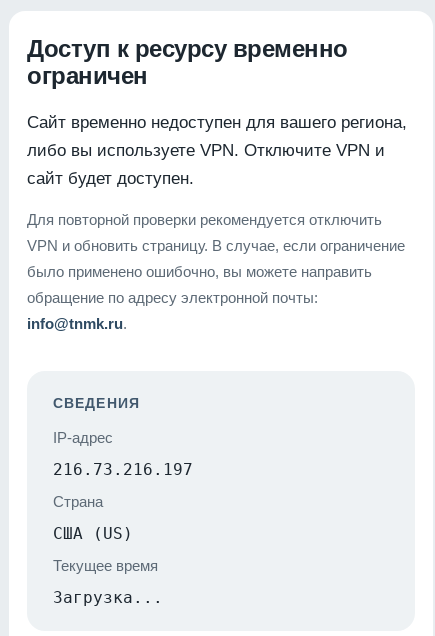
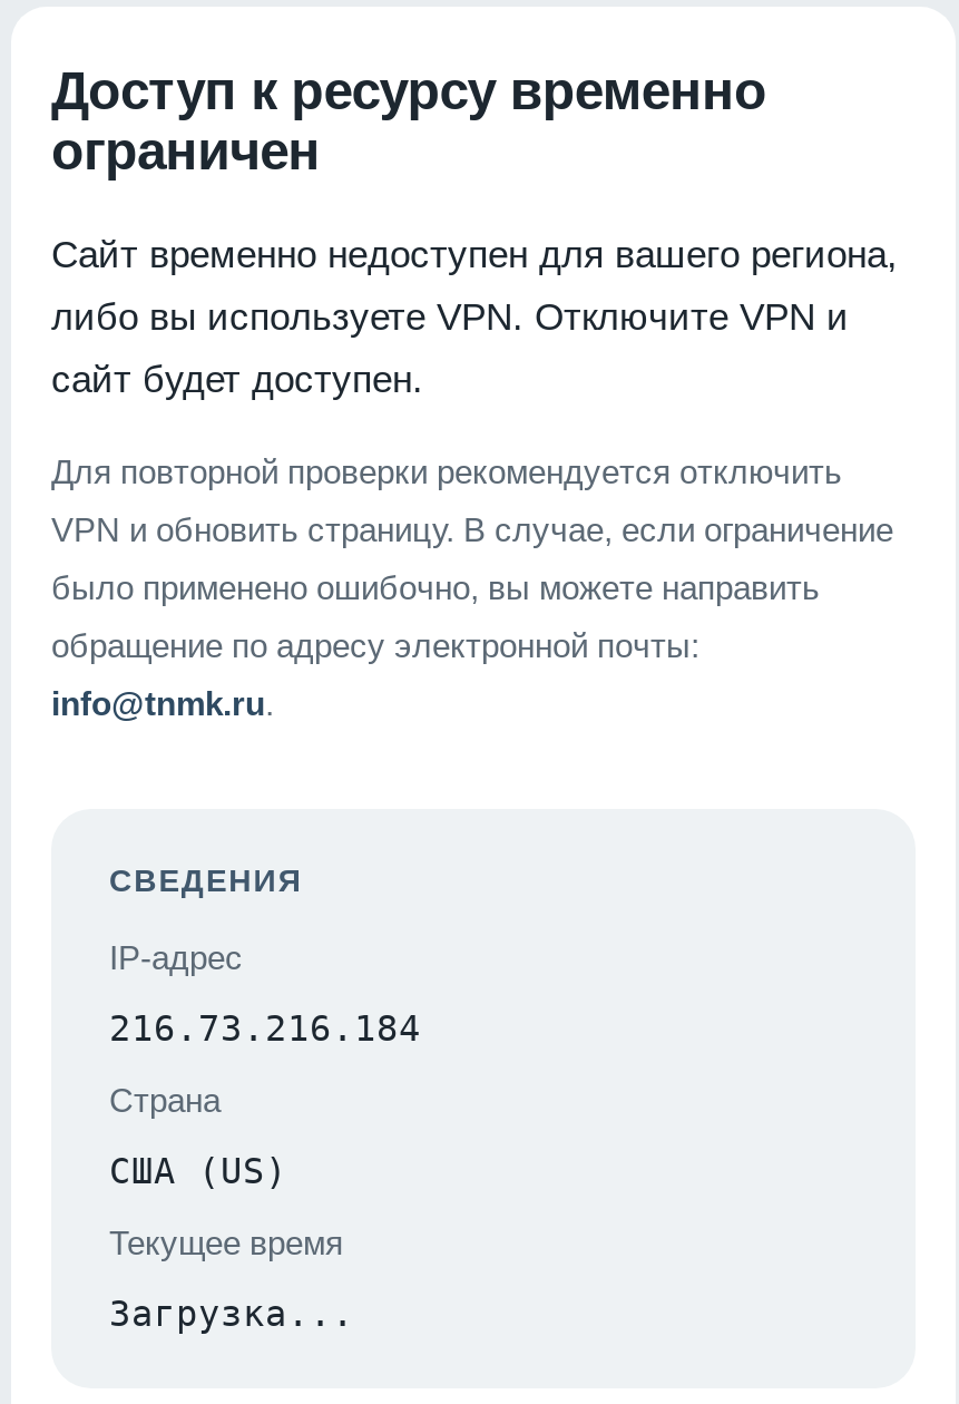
[53,459,193,478] 216.73.216.197 -> [109,1006,421,1049] 216.73.216.184

